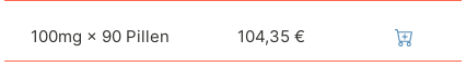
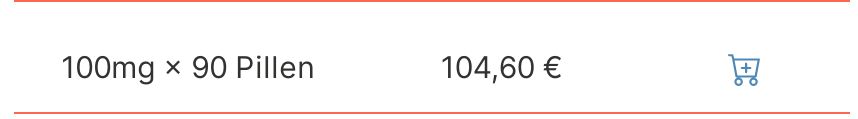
[237,26,305,47] 104,35 € -> [441,49,563,87] 104,60 €

